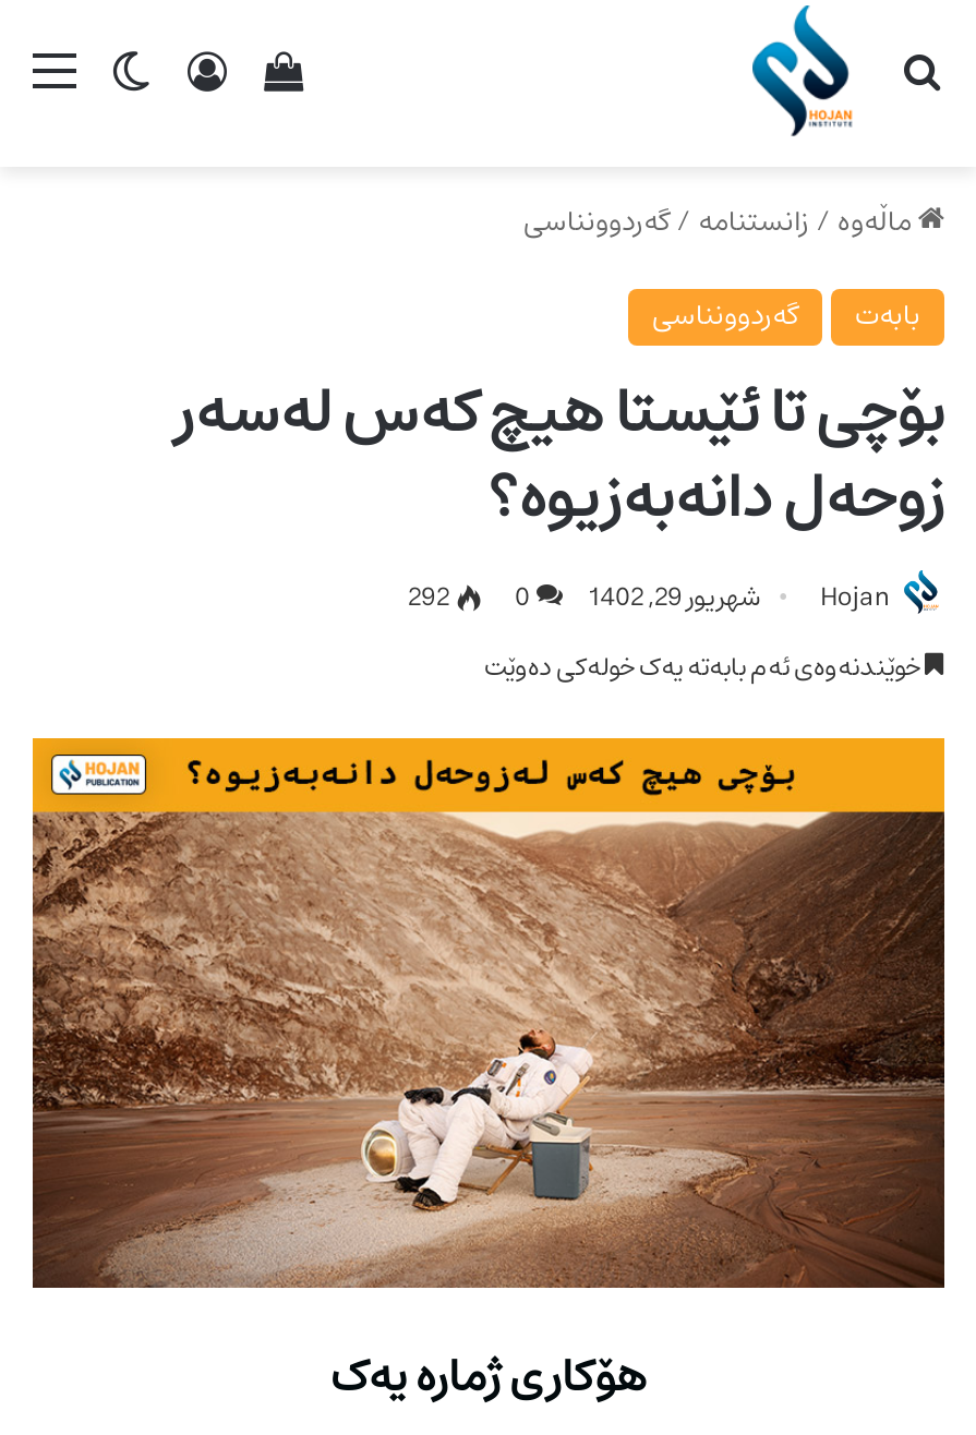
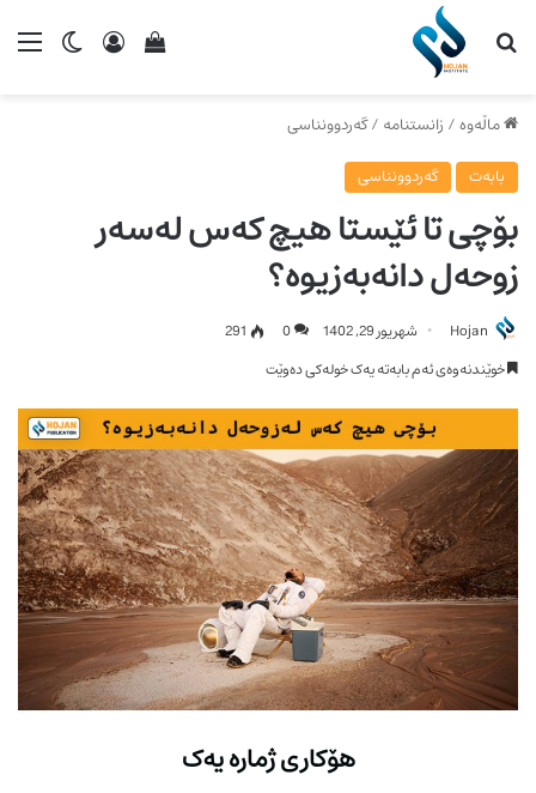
[408,575,530,620] 292 0 -> [225,319,291,344] 291 0

